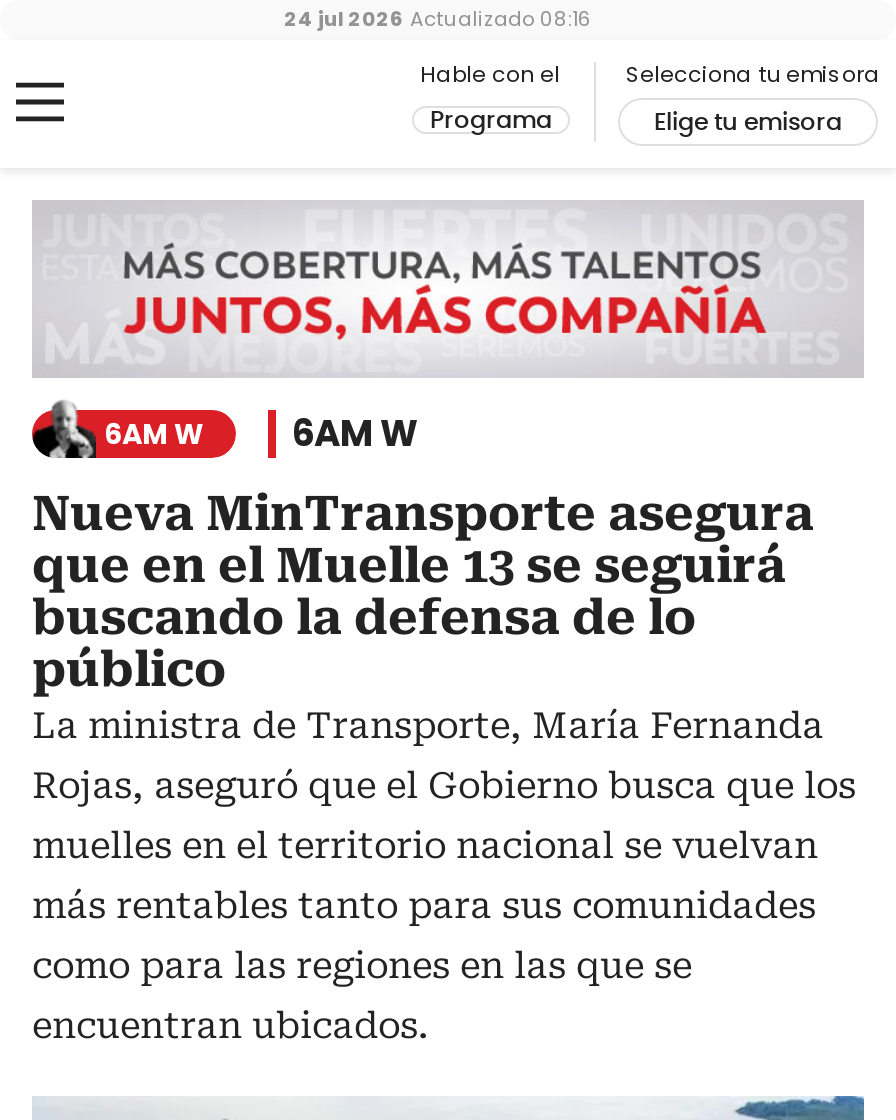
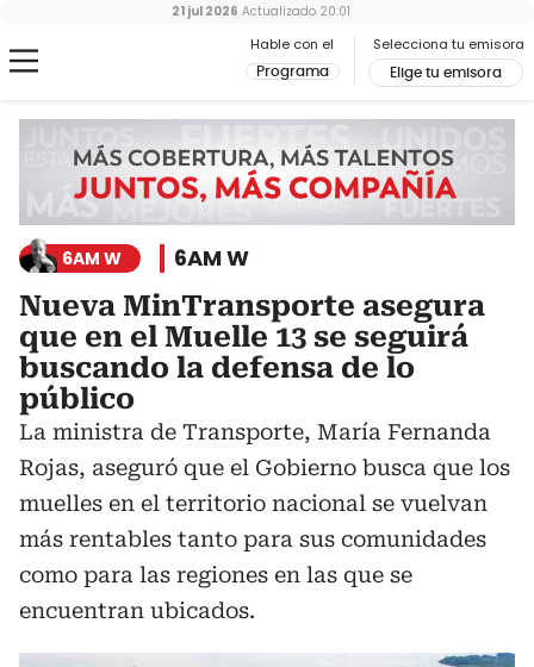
[284,4,592,34] 24 jul 2026 Actualizado 08:16 -> [172,2,350,20] 21 jul 2026 Actualizado 20:01

